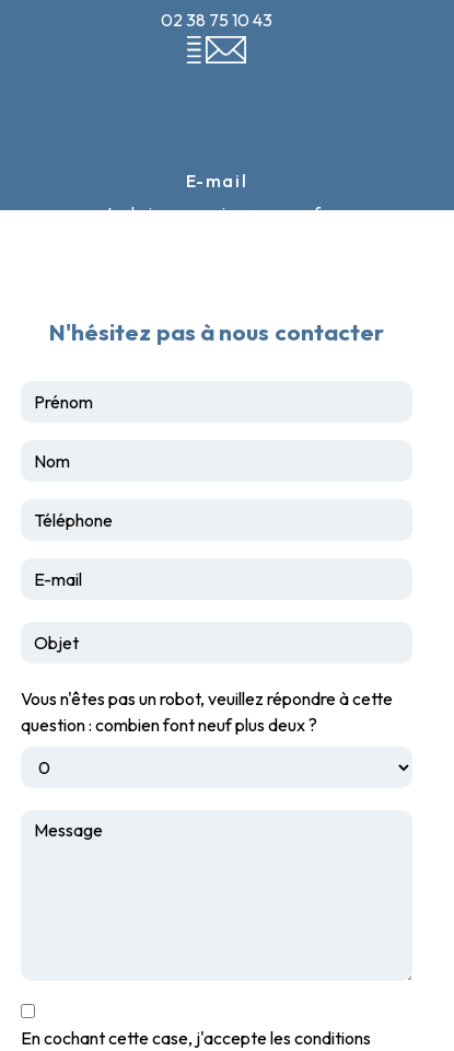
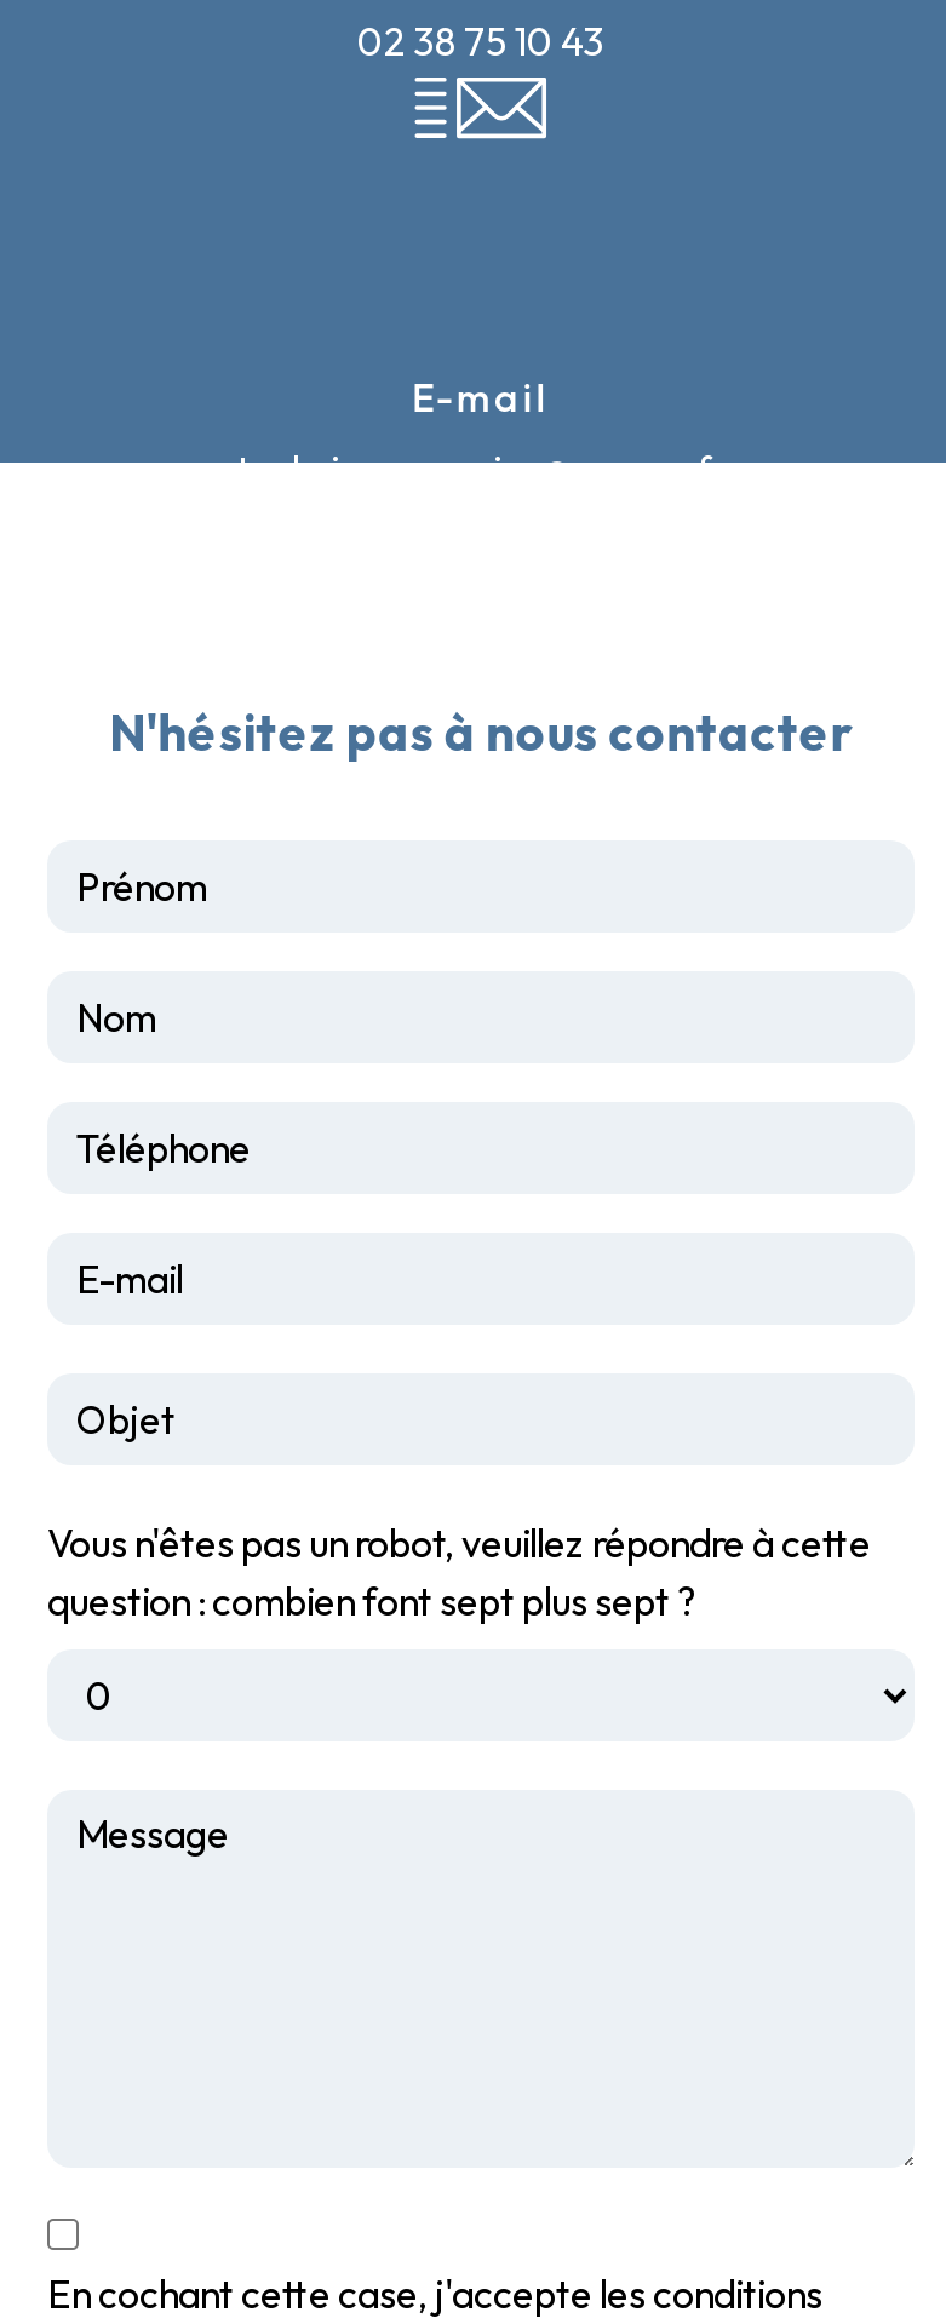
[21,713,317,735] question : combien font neuf plus deux ? -> [47,1577,696,1625] question : combien font sept plus sept ?

